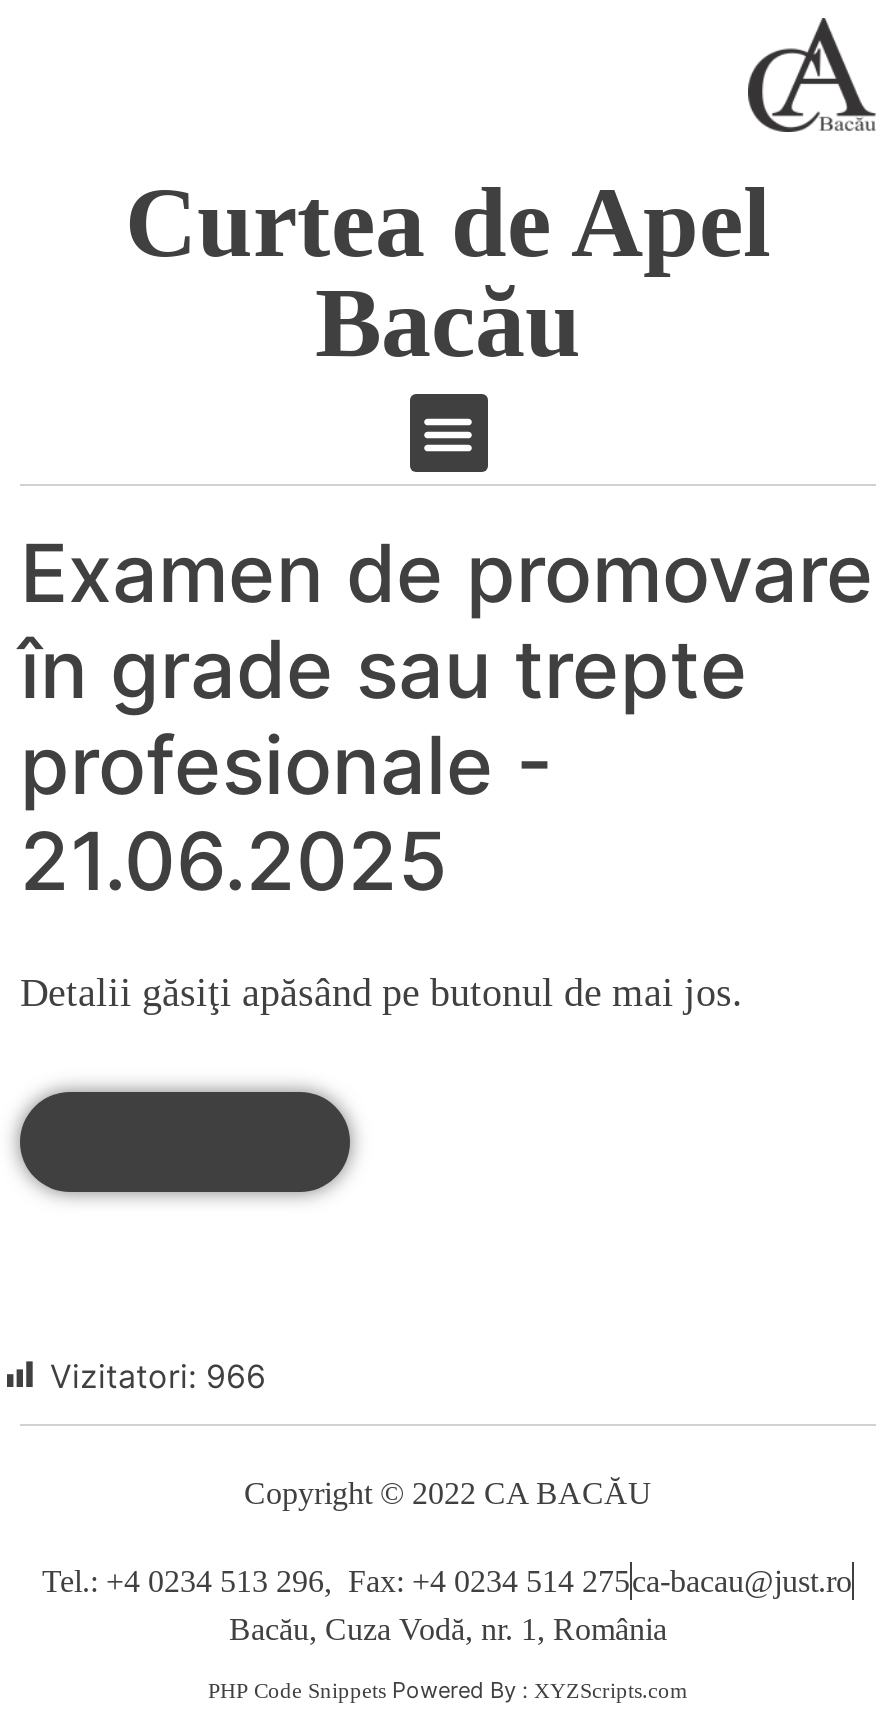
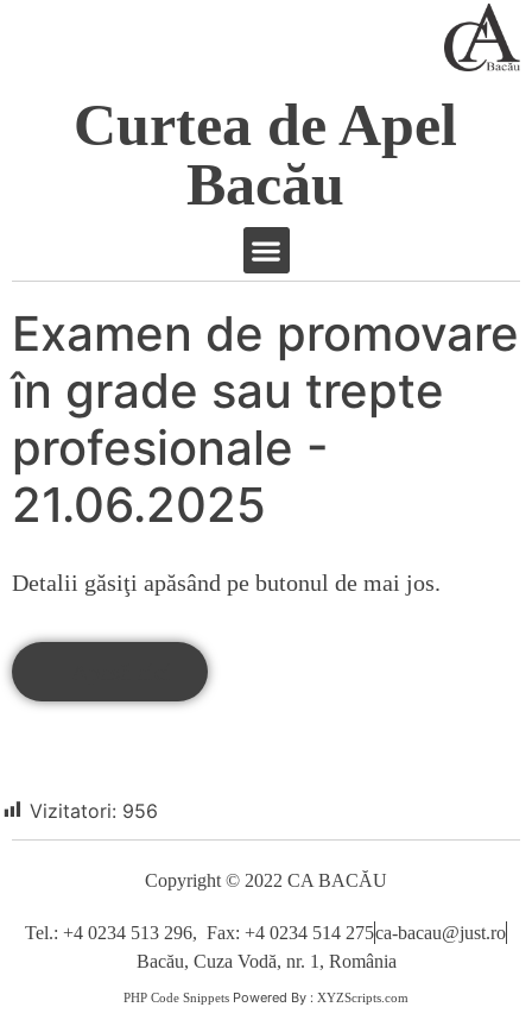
[50,1356,266,1396] Vizitatori: 966 -> [30,799,158,822] Vizitatori: 956

